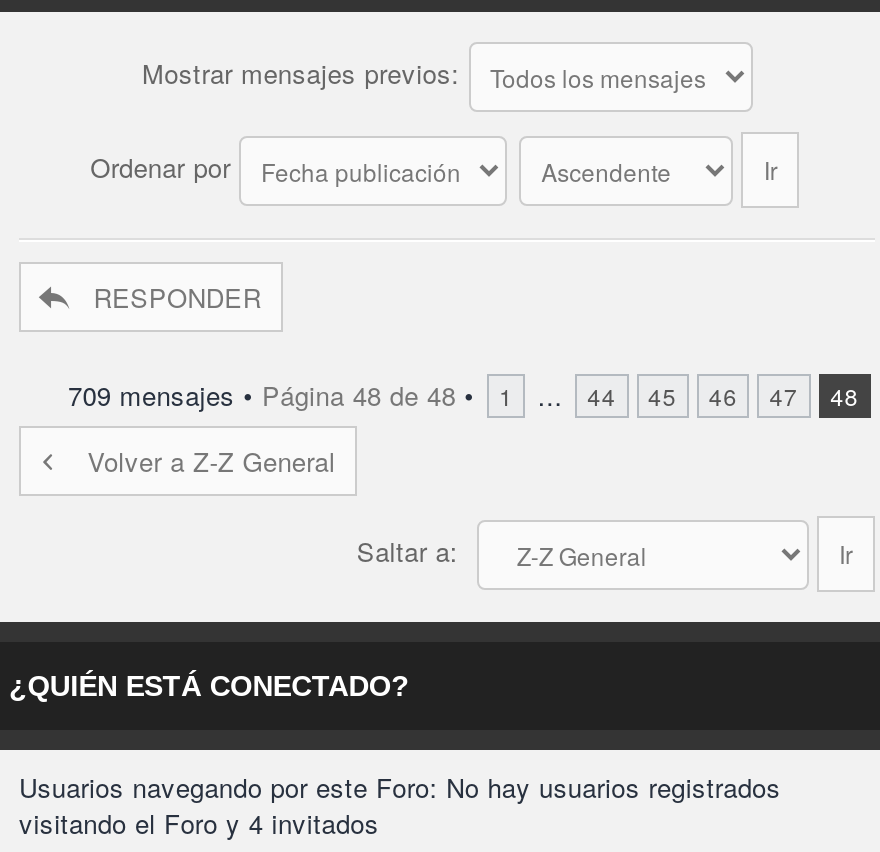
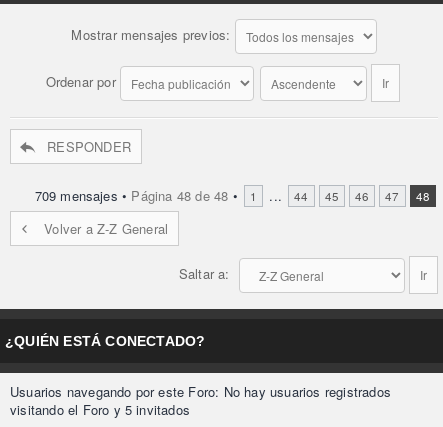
[19,805,379,843] visitando el Foro y 4 invitados -> [10,400,190,419] visitando el Foro y 5 invitados

